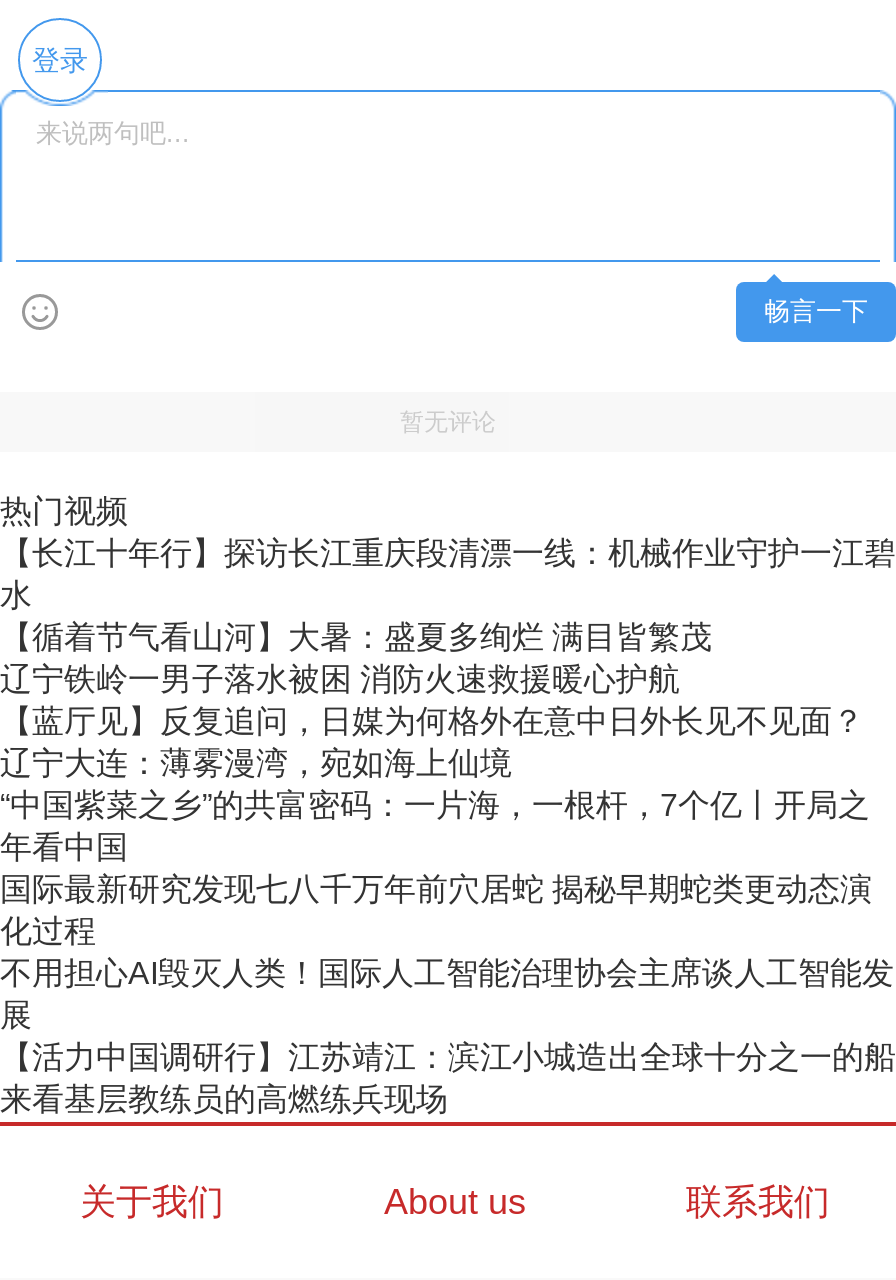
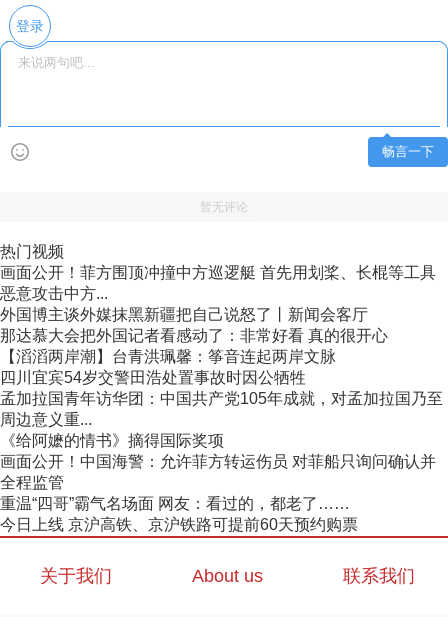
[0,536,896,1116] 【长江十年行】探访长江重庆段清漂一线：机械作业守护一江碧 | 水 | 【循着节气看山河】大暑：盛夏多绚烂 满目皆繁茂 | 辽宁铁岭一男子落水被困 消防火速救援暖心护航 | 【蓝厅见】反复追问，日媒为何格外在意中日外长见不见面？ | 辽宁大连：薄雾漫湾，宛如海上仙境 | “中国紫菜之乡”的共富密码：一片海，一根杆，7个亿丨开局之 | 年看中国 | 国际最新研究发现七八千万年前穴居蛇 揭秘早期蛇类更动态演 | 化过程 | 不用担心AI毁灭人类！国际人工智能治理协会主席谈人工智能发 | 展 | 【活力中国调研行】江苏靖江：滨江小城造出全球十分之一的船 | 来看基层教练员的高燃练兵现场 -> [0,264,443,533] 画面公开！菲方围顶冲撞中方巡逻艇 首先用划桨、长棍等工具 | 恶意攻击中方... | 外国博主谈外媒抹黑新疆把自己说怒了丨新闻会客厅 | 那达慕大会把外国记者看感动了：非常好看 真的很开心 | 【滔滔两岸潮】台青洪珮馨：筝音连起两岸文脉 | 四川宜宾54岁交警田浩处置事故时因公牺牲 | 孟加拉国青年访华团：中国共产党105年成就，对孟加拉国乃至 | 周边意义重... | 《给阿嬷的情书》摘得国际奖项 | 画面公开！中国海警：允许菲方转运伤员 对菲船只询问确认并 | 全程监管 | 重温“四哥”霸气名场面 网友：看过的，都老了…… | 今日上线 京沪高铁、京沪铁路可提前60天预约购票

